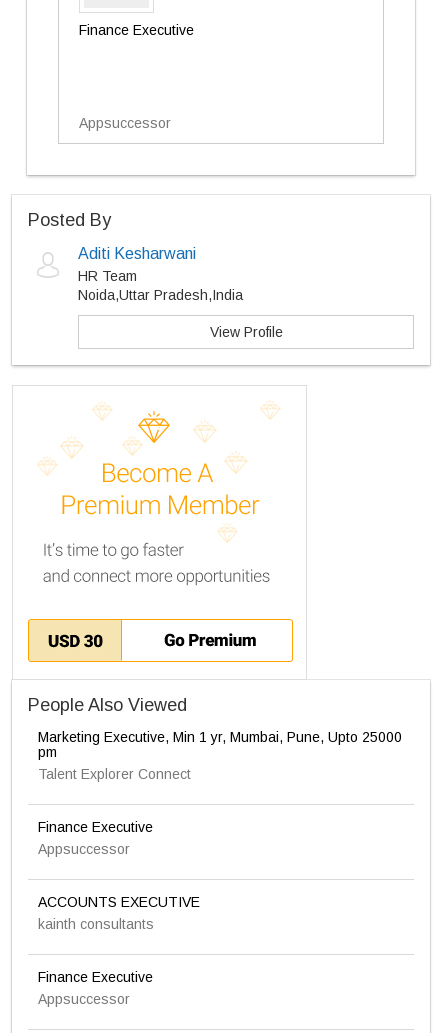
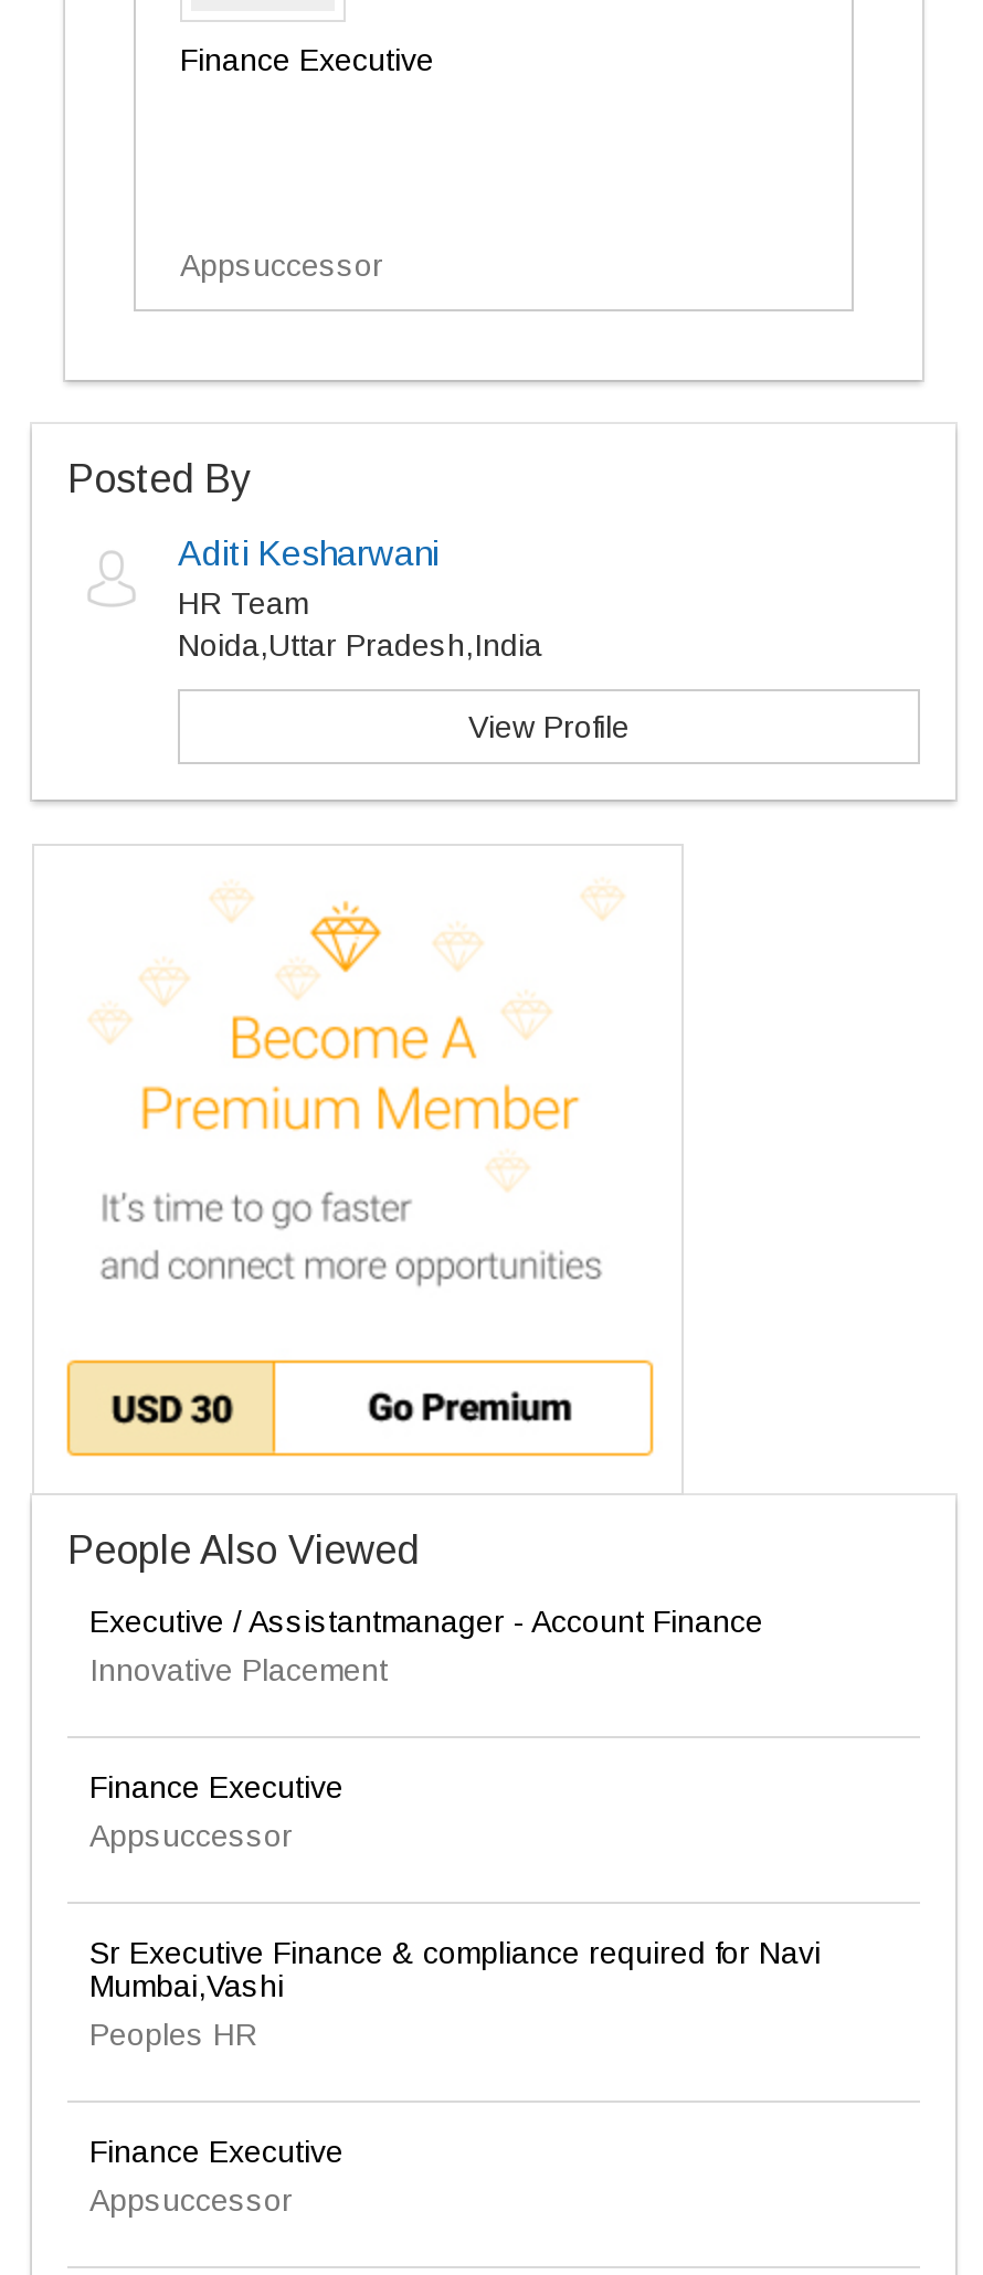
[38,729,402,782] Marketing Executive, Min 1 yr, Mumbai, Pune, Upto 25000 | pm | Talent Explorer Connect -> [89,1604,763,1687] Executive / Assistantmanager - Account Finance | Innovative Placement
[38,894,200,932] ACCOUNTS EXECUTIVE | kainth consultants -> [89,1935,821,2052] Sr Executive Finance & compliance required for Navi | Mumbai,Vashi | Peoples HR

